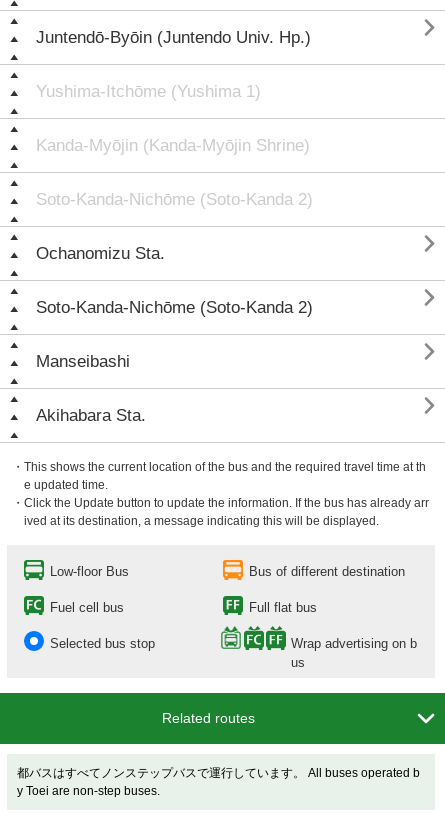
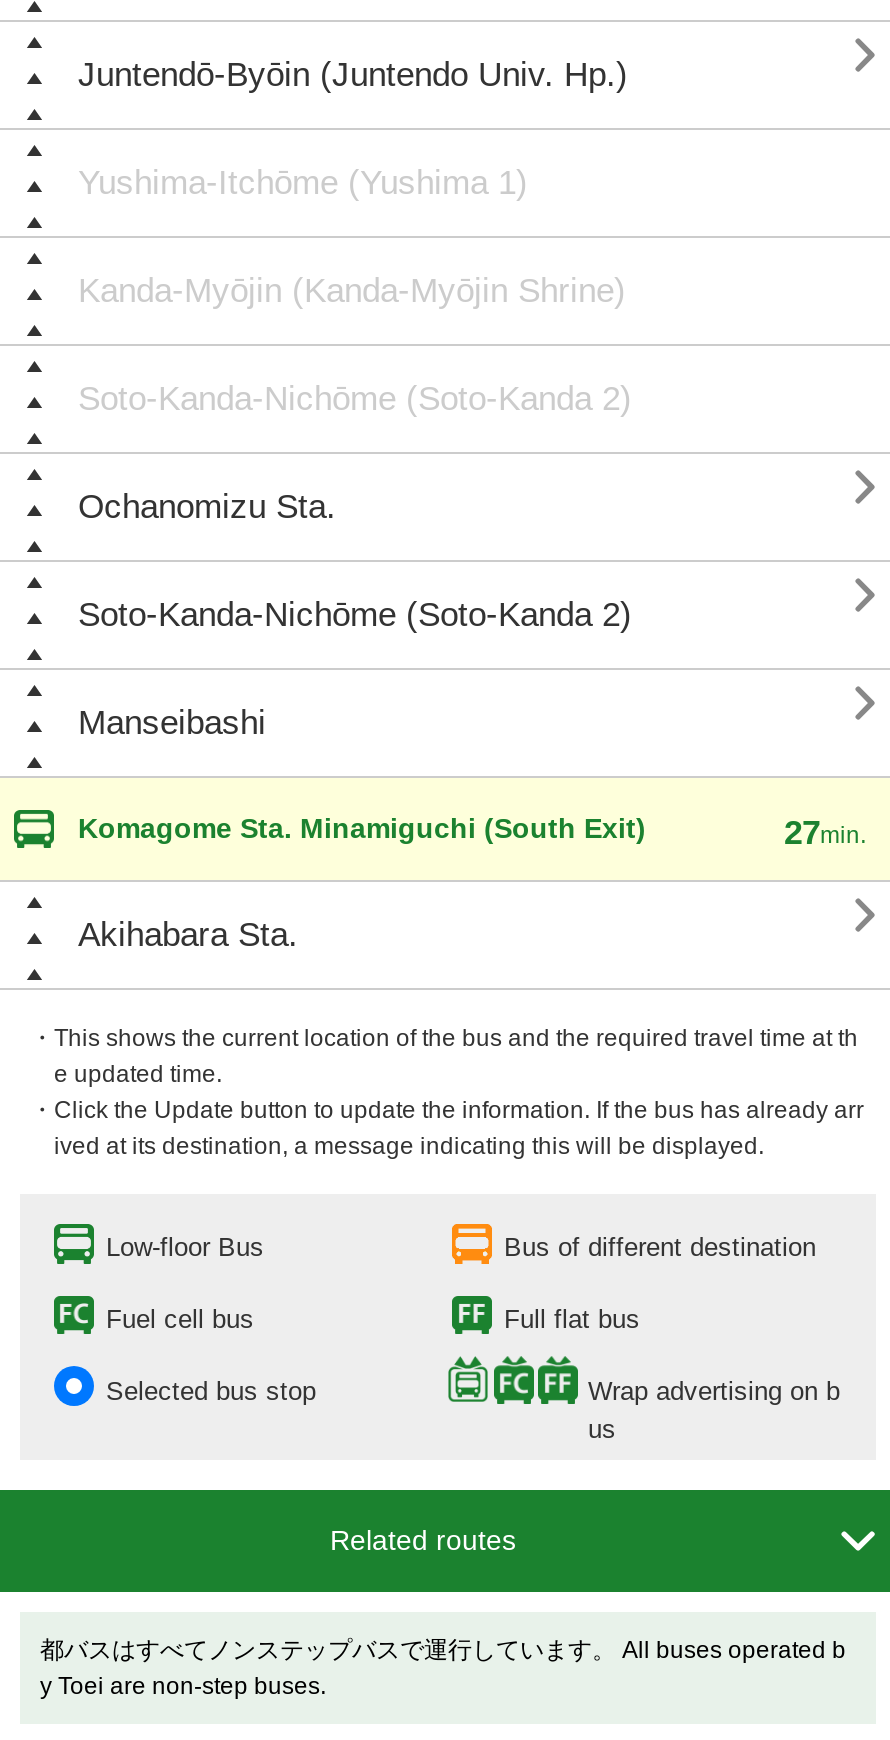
none -> [78,812,866,852] Komagome Sta. Minamiguchi (South Exit) | 27min.

